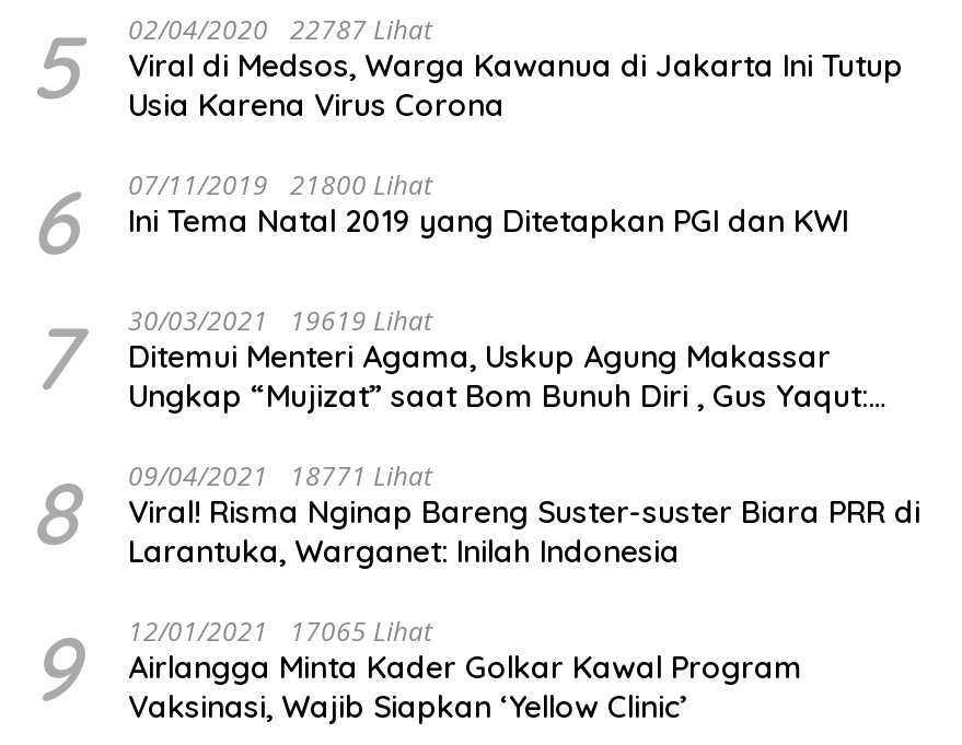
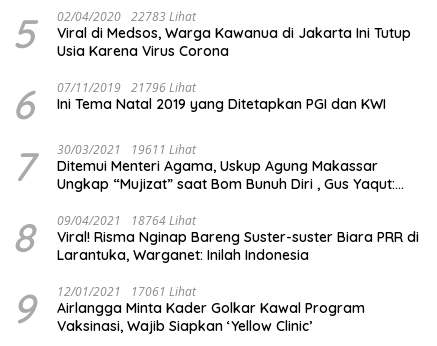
[30,11,903,125] 5 02/04/2020 22787 Lihat Viral di Medsos, Warga Kawanua di Jakarta Ini Tutup Usia Karena Virus Corona -> [12,8,411,60] 5 02/04/2020 22783 Lihat Viral di Medsos, Warga Kawanua di Jakarta Ini Tutup Usia Karena Virus Corona
[30,166,848,276] 6 07/11/2019 21800 Lihat Ini Tema Natal 2019 yang Ditetapkan PGI dan KWI -> [12,79,386,129] 6 07/11/2019 21796 Lihat Ini Tema Natal 2019 yang Ditetapkan PGI dan KWI
[30,302,868,416] 7 30/03/2021 19619 Lihat Ditemui Menteri Agama, Uskup Agung Makassar Ungkap “Mujizat” saat Bom Bunuh Diri , Gus Yaqut: -> [12,141,395,193] 7 30/03/2021 19611 Lihat Ditemui Menteri Agama, Uskup Agung Makassar Ungkap “Mujizat” saat Bom Bunuh Diri , Gus Yaqut:
[30,457,920,571] 8 09/04/2021 18771 Lihat Viral! Risma Nginap Bareng Suster-suster Biara PRR di Larantuka, Warganet: Inilah Indonesia -> [12,212,419,264] 8 09/04/2021 18764 Lihat Viral! Risma Nginap Bareng Suster-suster Biara PRR di Larantuka, Warganet: Inilah Indonesia
[30,613,802,726] 9 12/01/2021 17065 Lihat Airlangga Minta Kader Golkar Kawal Program Vaksinasi, Wajib Siapkan ‘Yellow Clinic’ -> [12,283,365,335] 9 12/01/2021 17061 Lihat Airlangga Minta Kader Golkar Kawal Program Vaksinasi, Wajib Siapkan ‘Yellow Clinic’

